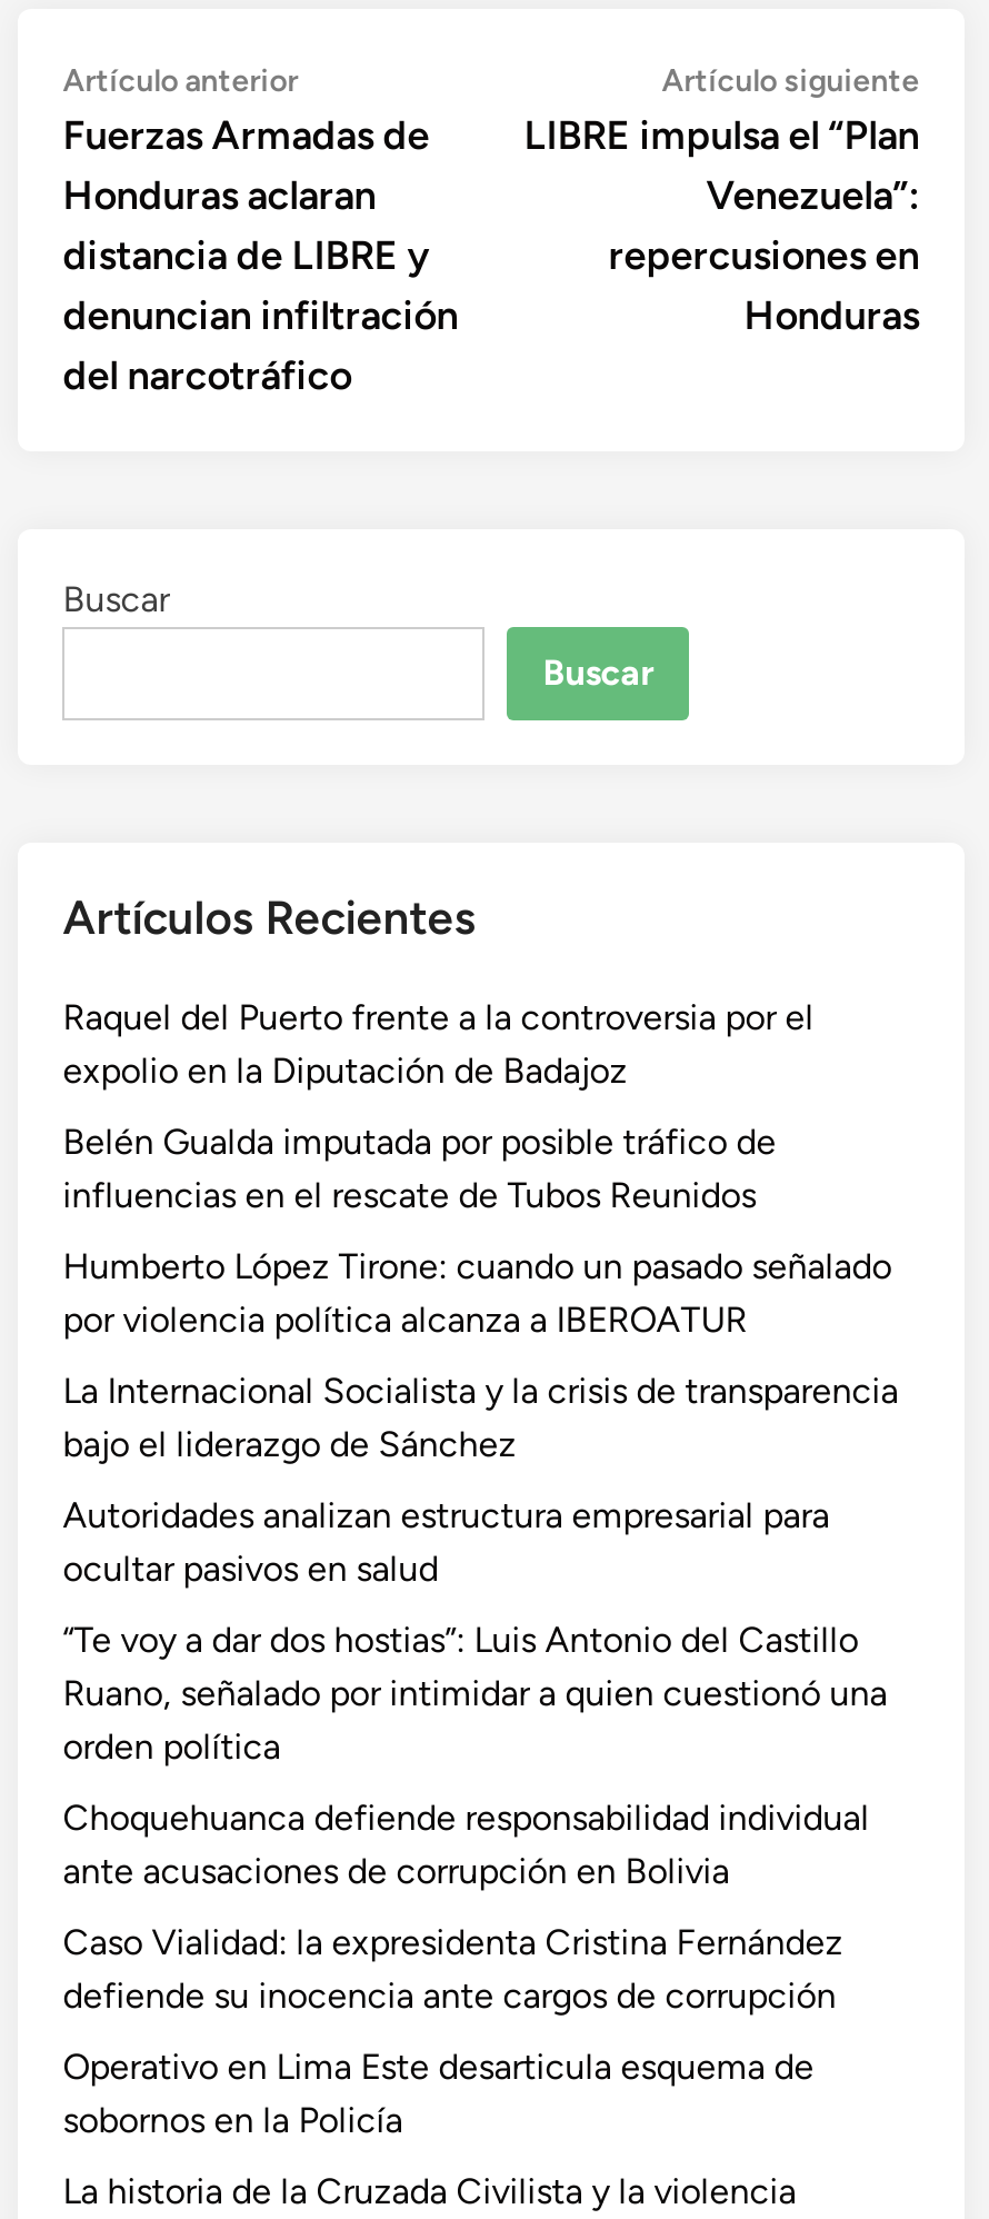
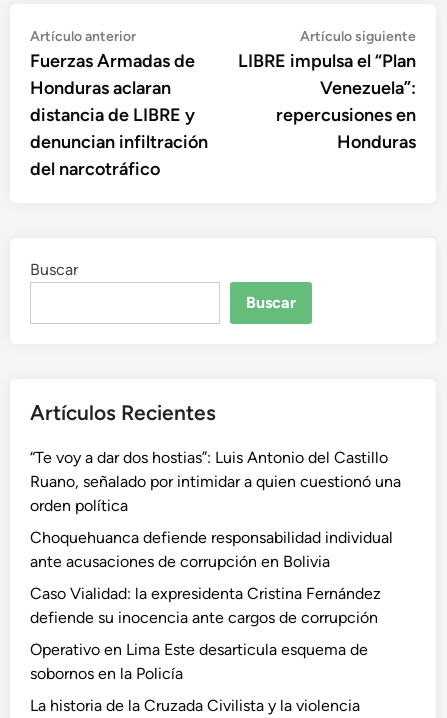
[63,996,898,1590] Raquel del Puerto frente a la controversia por el | expolio en la Diputación de Badajoz | Belén Gualda imputada por posible tráfico de | influencias en el rescate de Tubos Reunidos | Humberto López Tirone: cuando un pasado señalado | por violencia política alcanza a IBEROATUR | La Internacional Socialista y la crisis de transparencia | bajo el liderazgo de Sánchez | Autoridades analizan estructura empresarial para | ocultar pasivos en salud -> none

